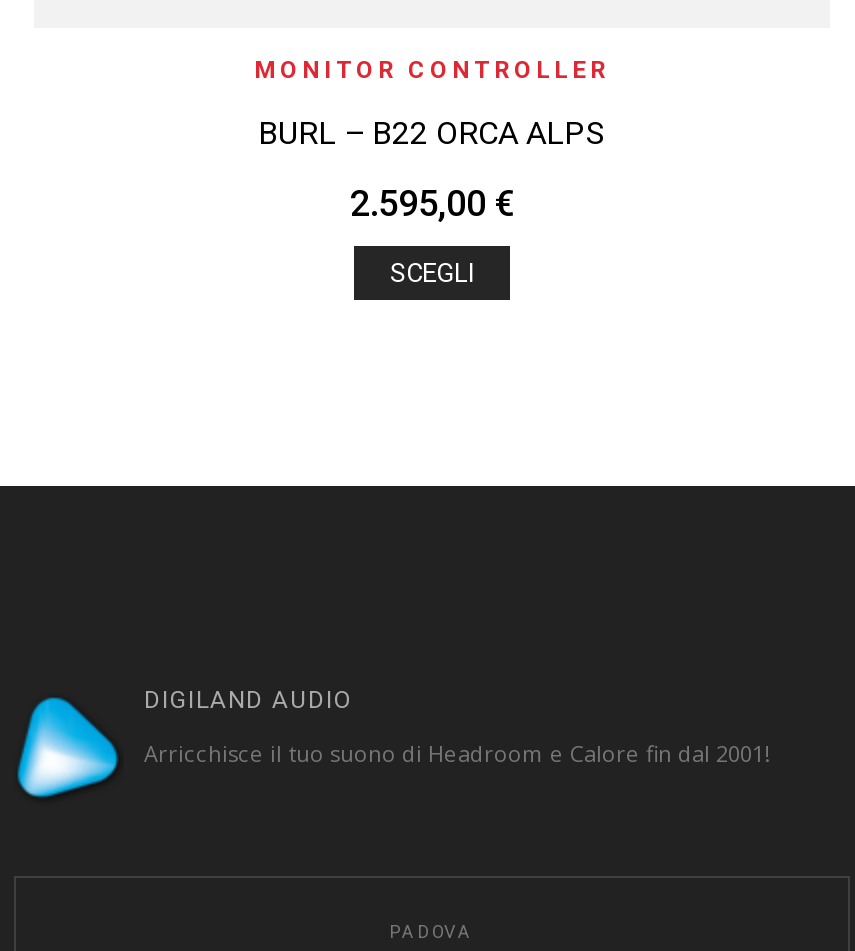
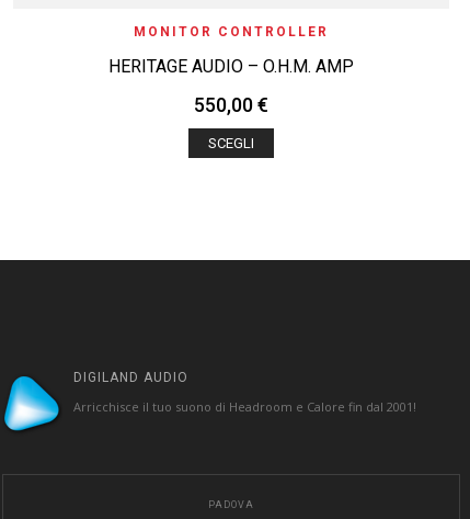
[258,115,606,153] BURL – B22 ORCA ALPS -> [108,56,354,77] HERITAGE AUDIO – O.H.M. AMP
[350,183,514,225] 2.595,00 € -> [194,94,268,117] 550,00 €

